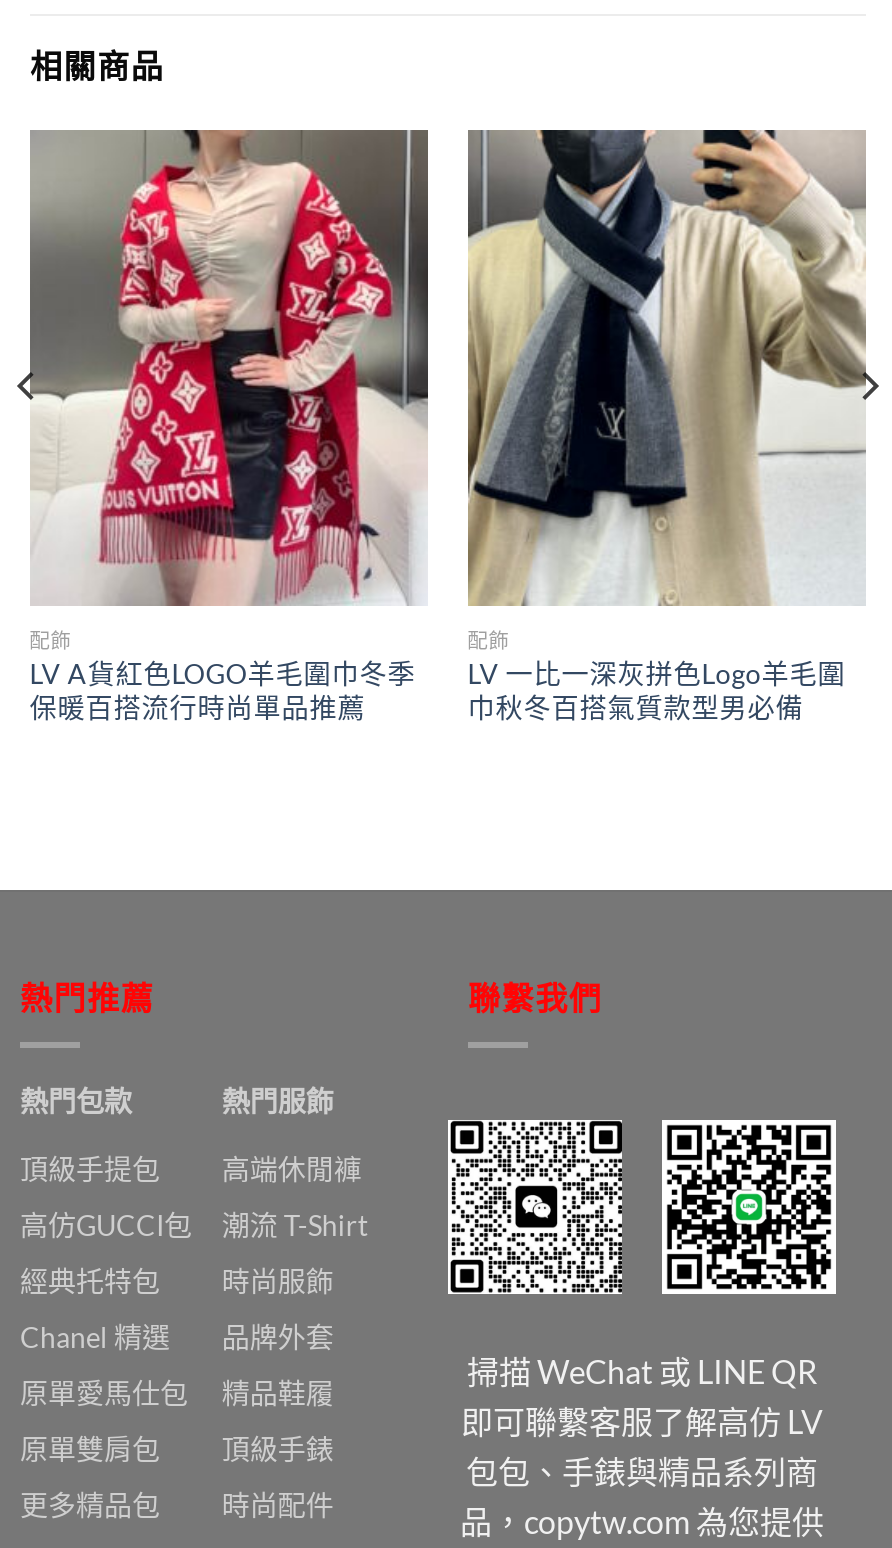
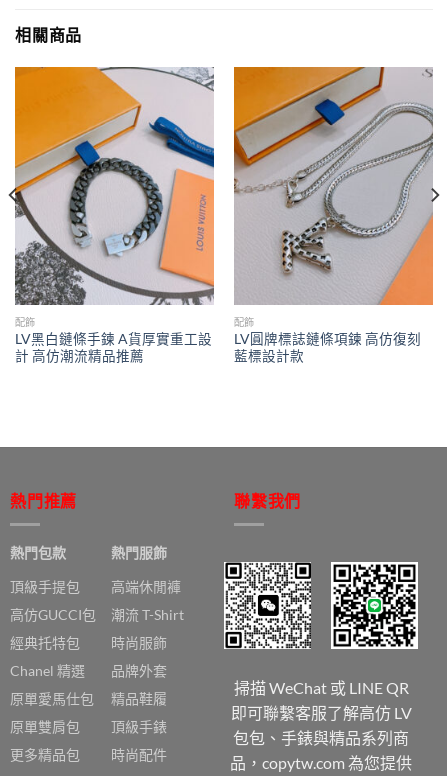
[28,128,430,723] [image] | LV A貨紅色LOGO羊毛圍巾冬季 | 保暖百搭流行時尚單品推薦 -> [14,66,215,364] [image] | LV黑白鏈條手鍊 A貨厚實重工設 | 計 高仿潮流精品推薦
[466,128,866,723] [image] | LV 一比一深灰拼色Logo羊毛圍 | 巾秋冬百搭氣質款型男必備 -> [233,66,434,364] [image] | LV圓牌標誌鏈條項鍊 高仿復刻 | 藍標設計款

